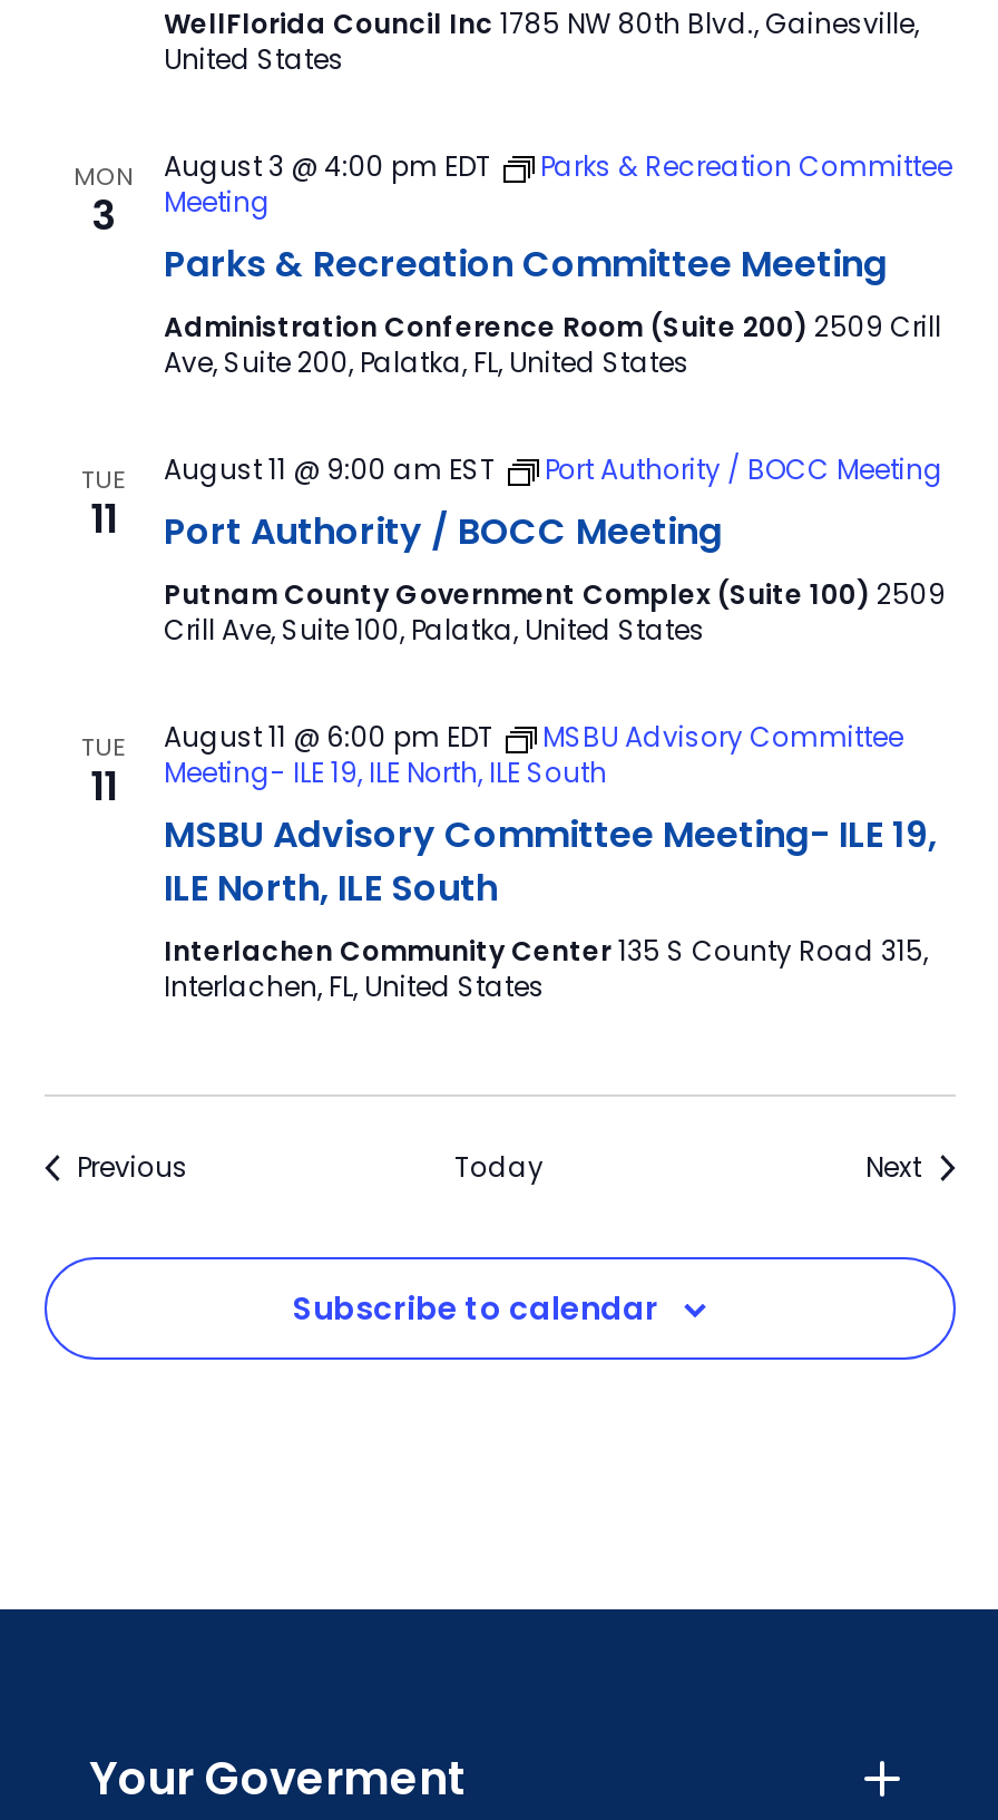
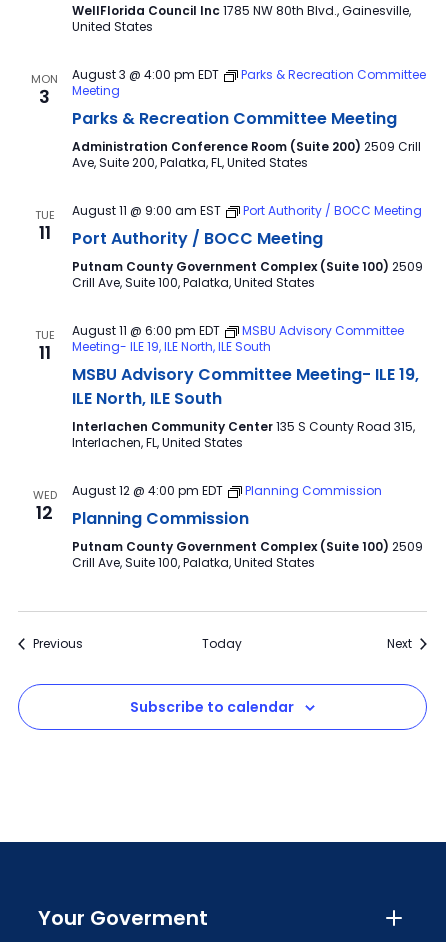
none -> [32,487,56,525] WED | 12
none -> [71,482,422,571] August 12 @ 4:00 pm EDT | Planning Commission | Planning Commission | Putnam County Government Complex (Suite 100) 2509 | Crill Ave, Suite 100, Palatka, United States

